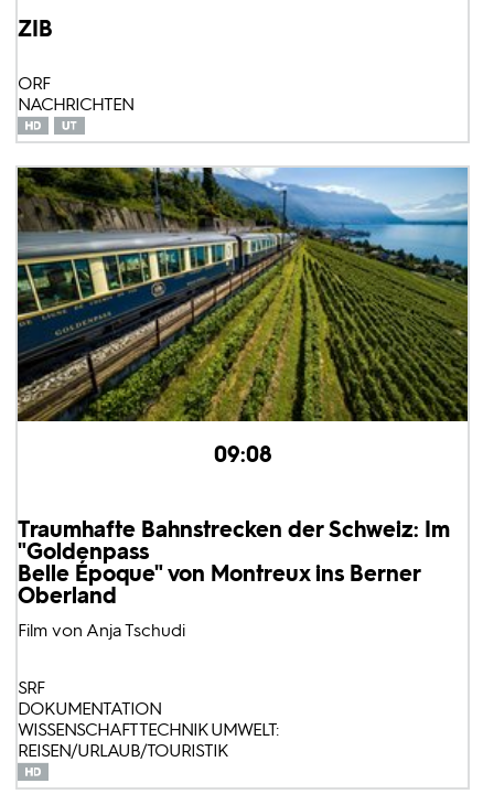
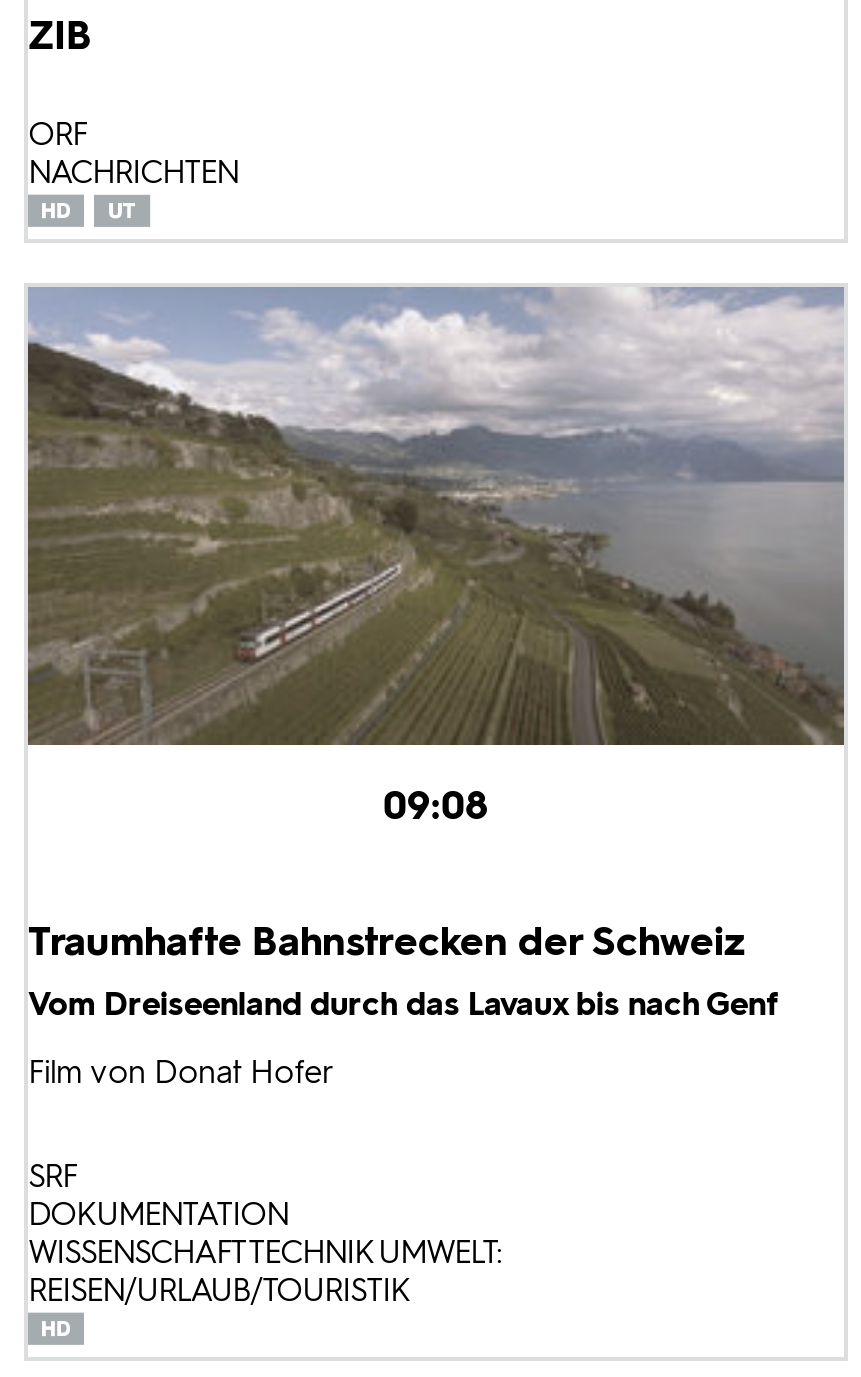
[17,167,469,422] [image] -> [26,285,846,747] [image]
[18,516,450,640] Traumhafte Bahnstrecken der Schweiz: Im | "Goldenpass | Belle Époque" von Montreux ins Berner | Oberland | Film von Anja Tschudi -> [28,918,778,1092] Traumhafte Bahnstrecken der Schweiz | Vom Dreiseenland durch das Lavaux bis nach Genf | Film von Donat Hofer

